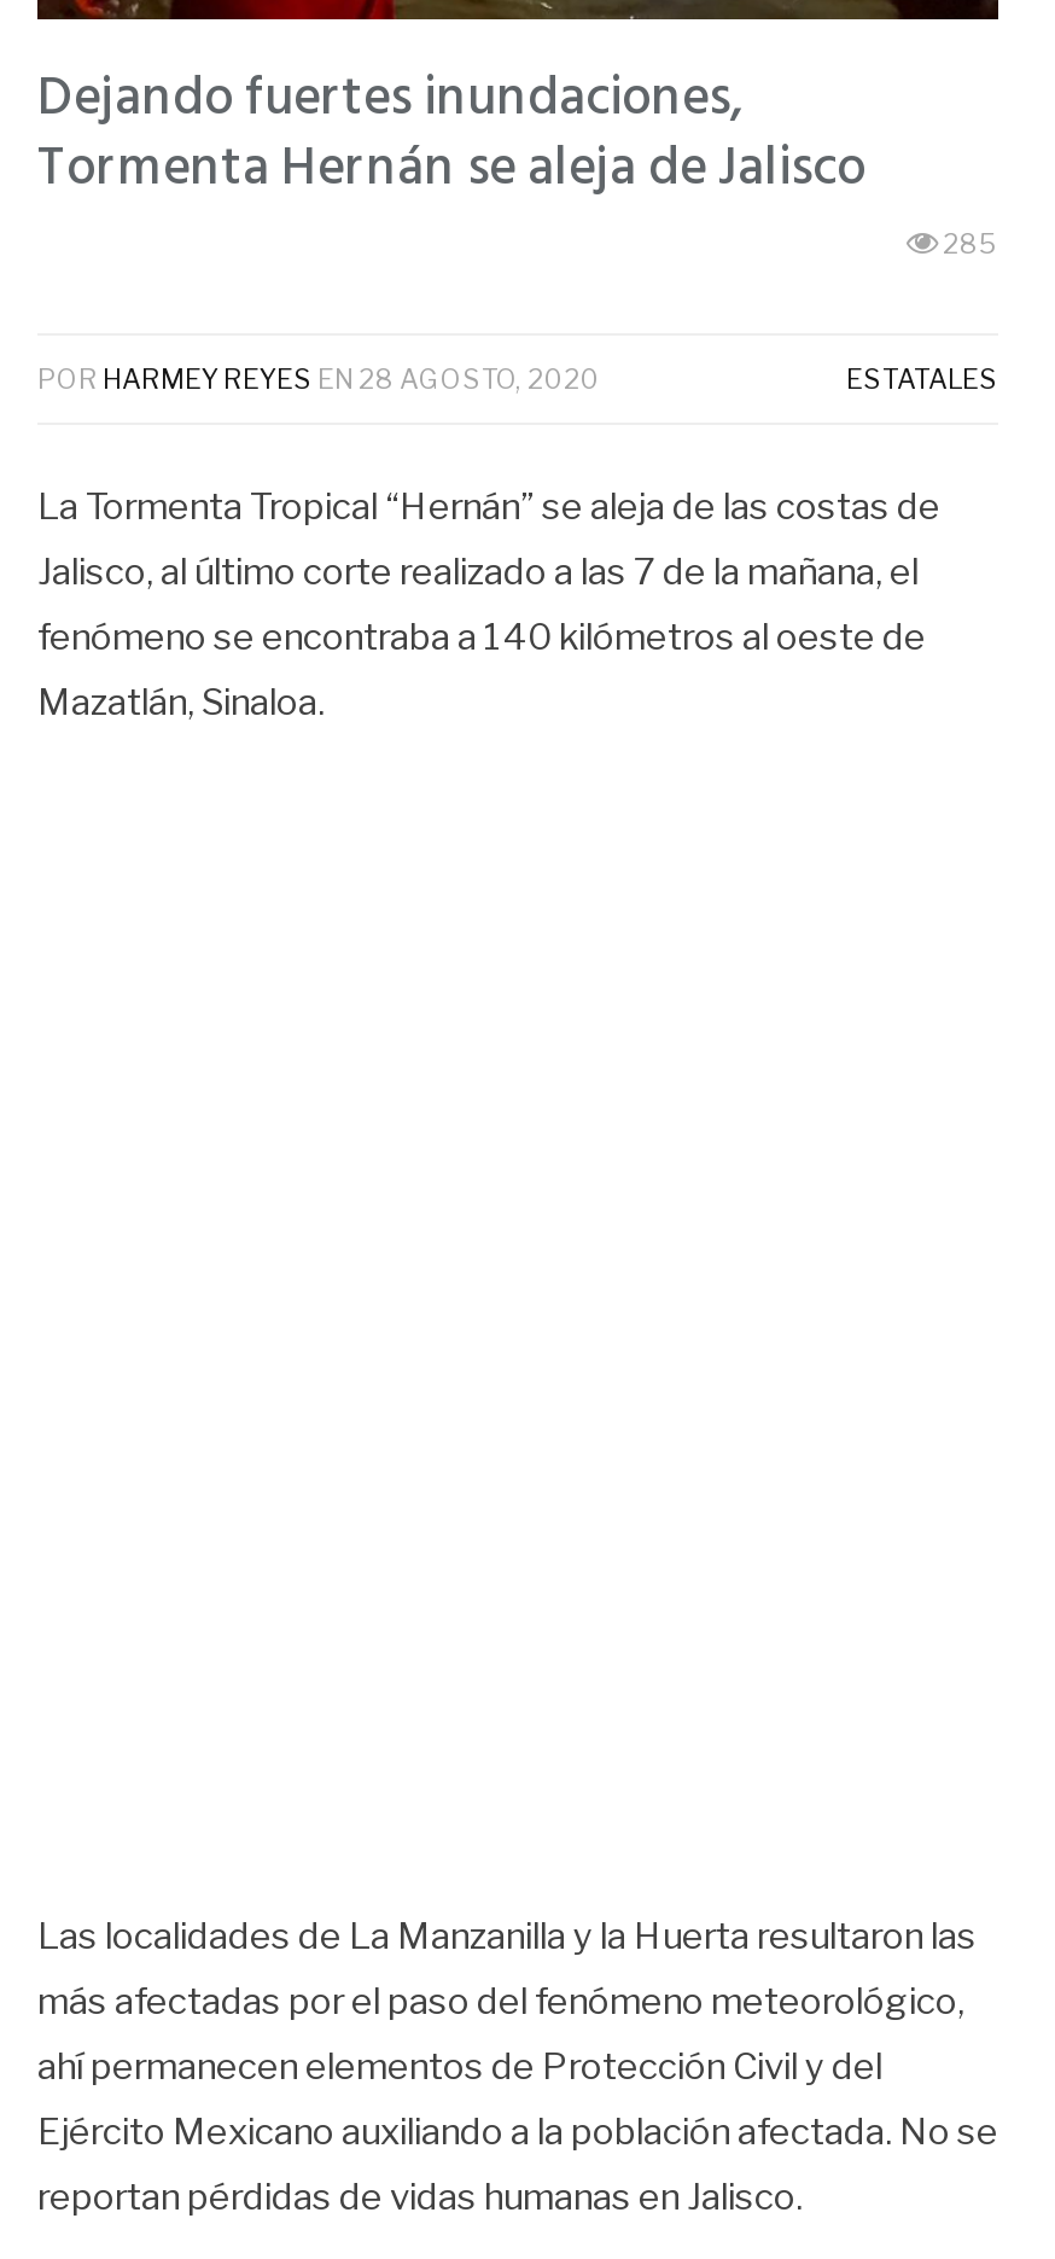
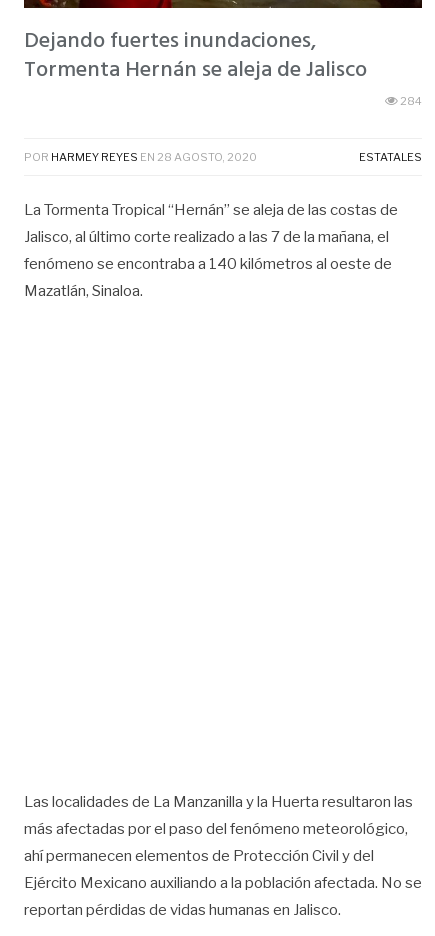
[938,227,998,261] 285 -> [398,94,422,108] 284

